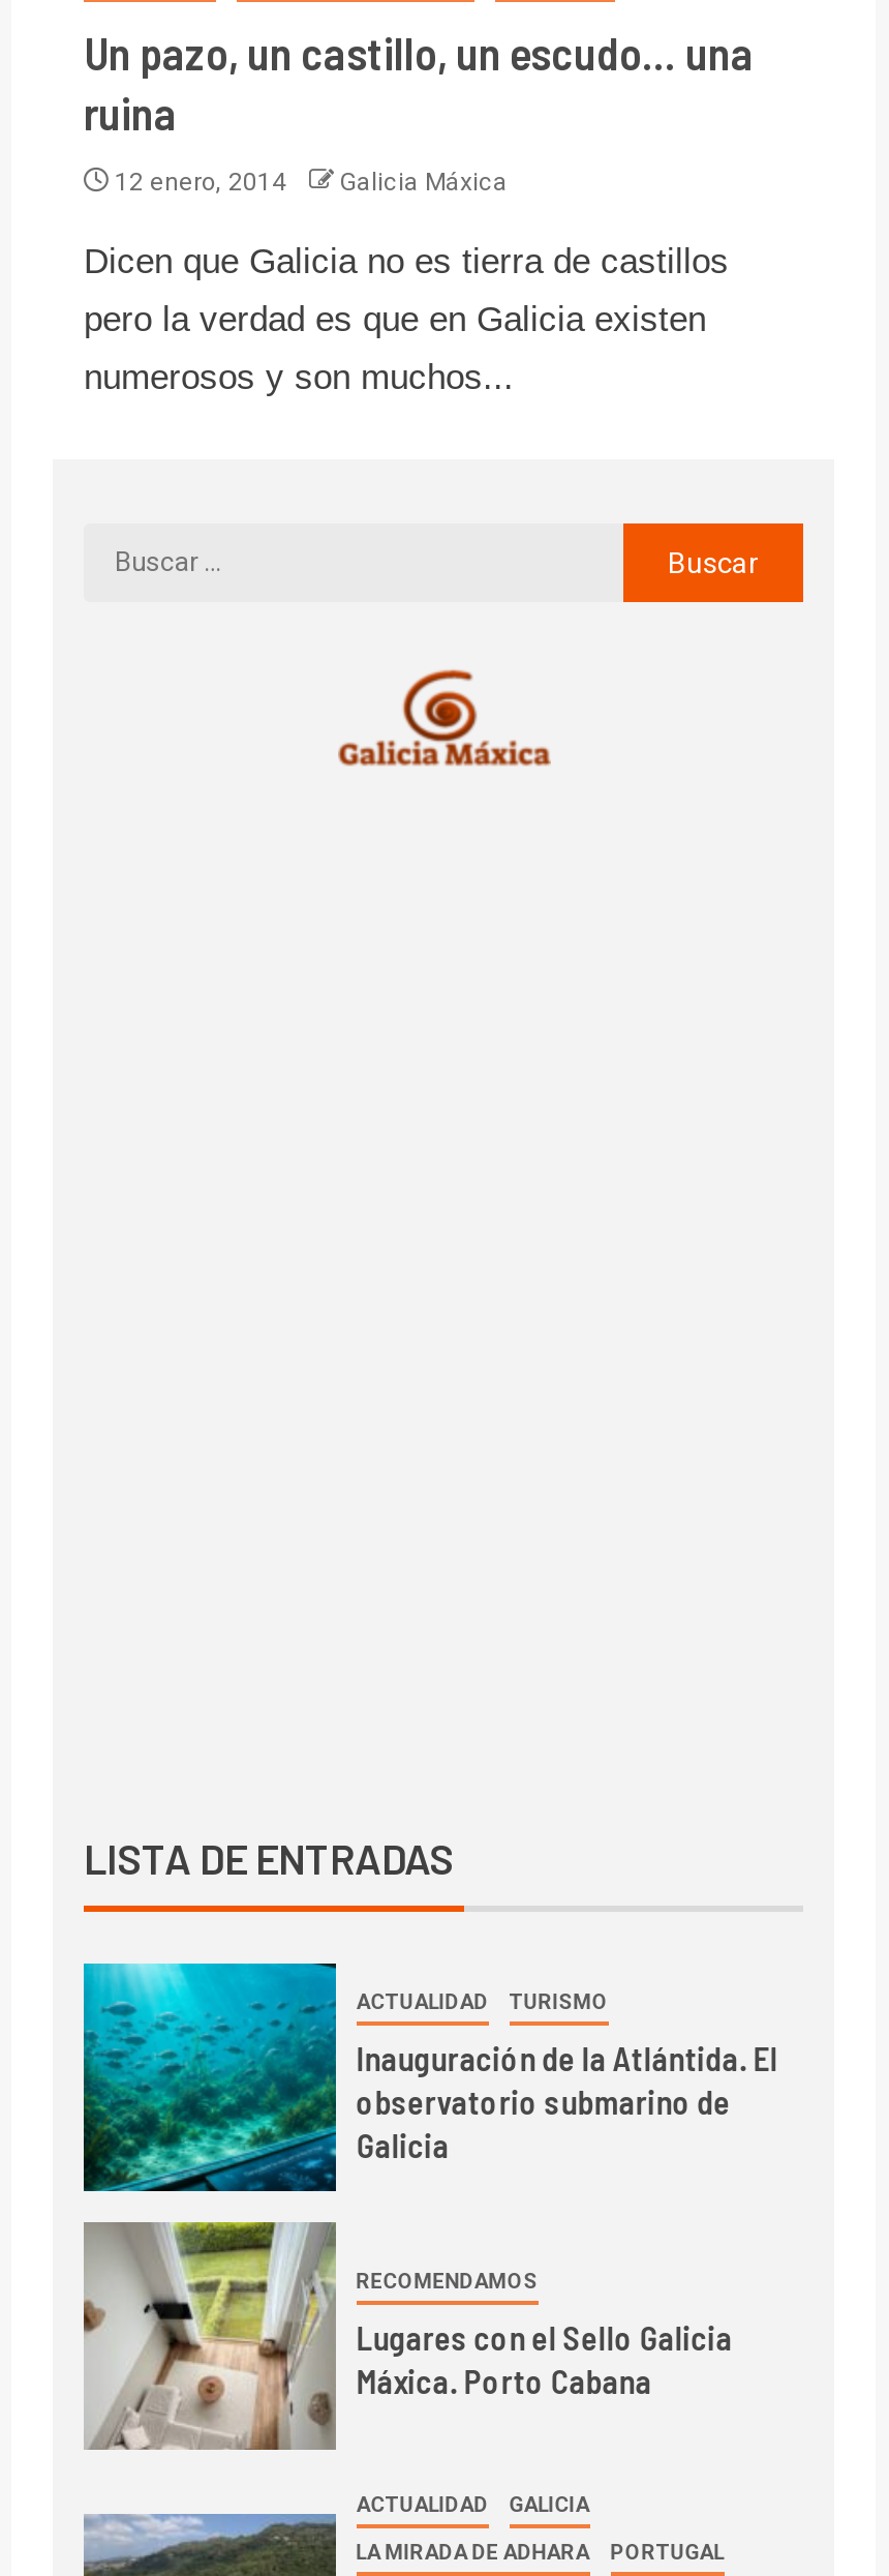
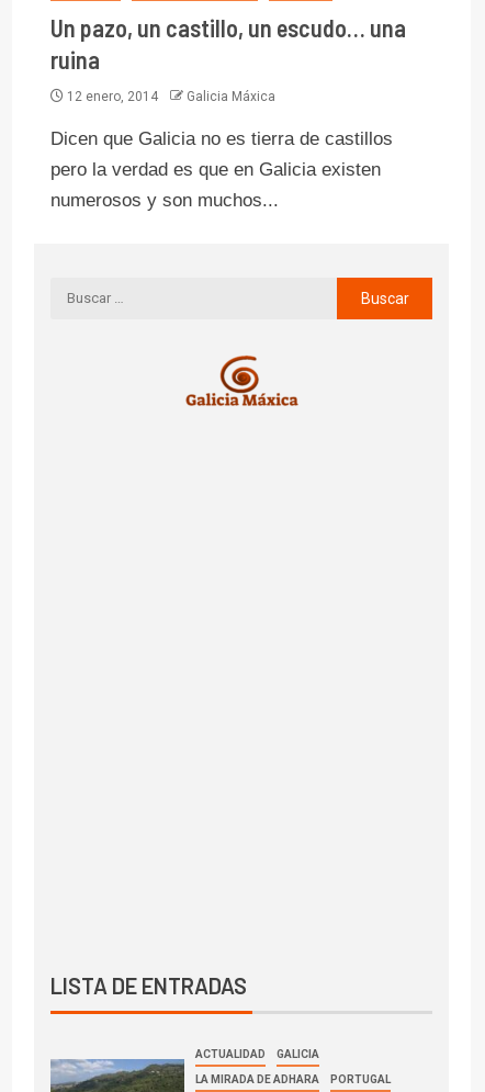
[82,1961,778,2193] [image] | TURISMO | Inauguración de la Atlántida. El | observatorio submarino de | Galicia -> none
[84,2220,732,2515] [image] | RECOMENDAMOS | Lugares con el Sello Galicia | Máxica. Porto Cabana | ACTUALIDAD -> none

